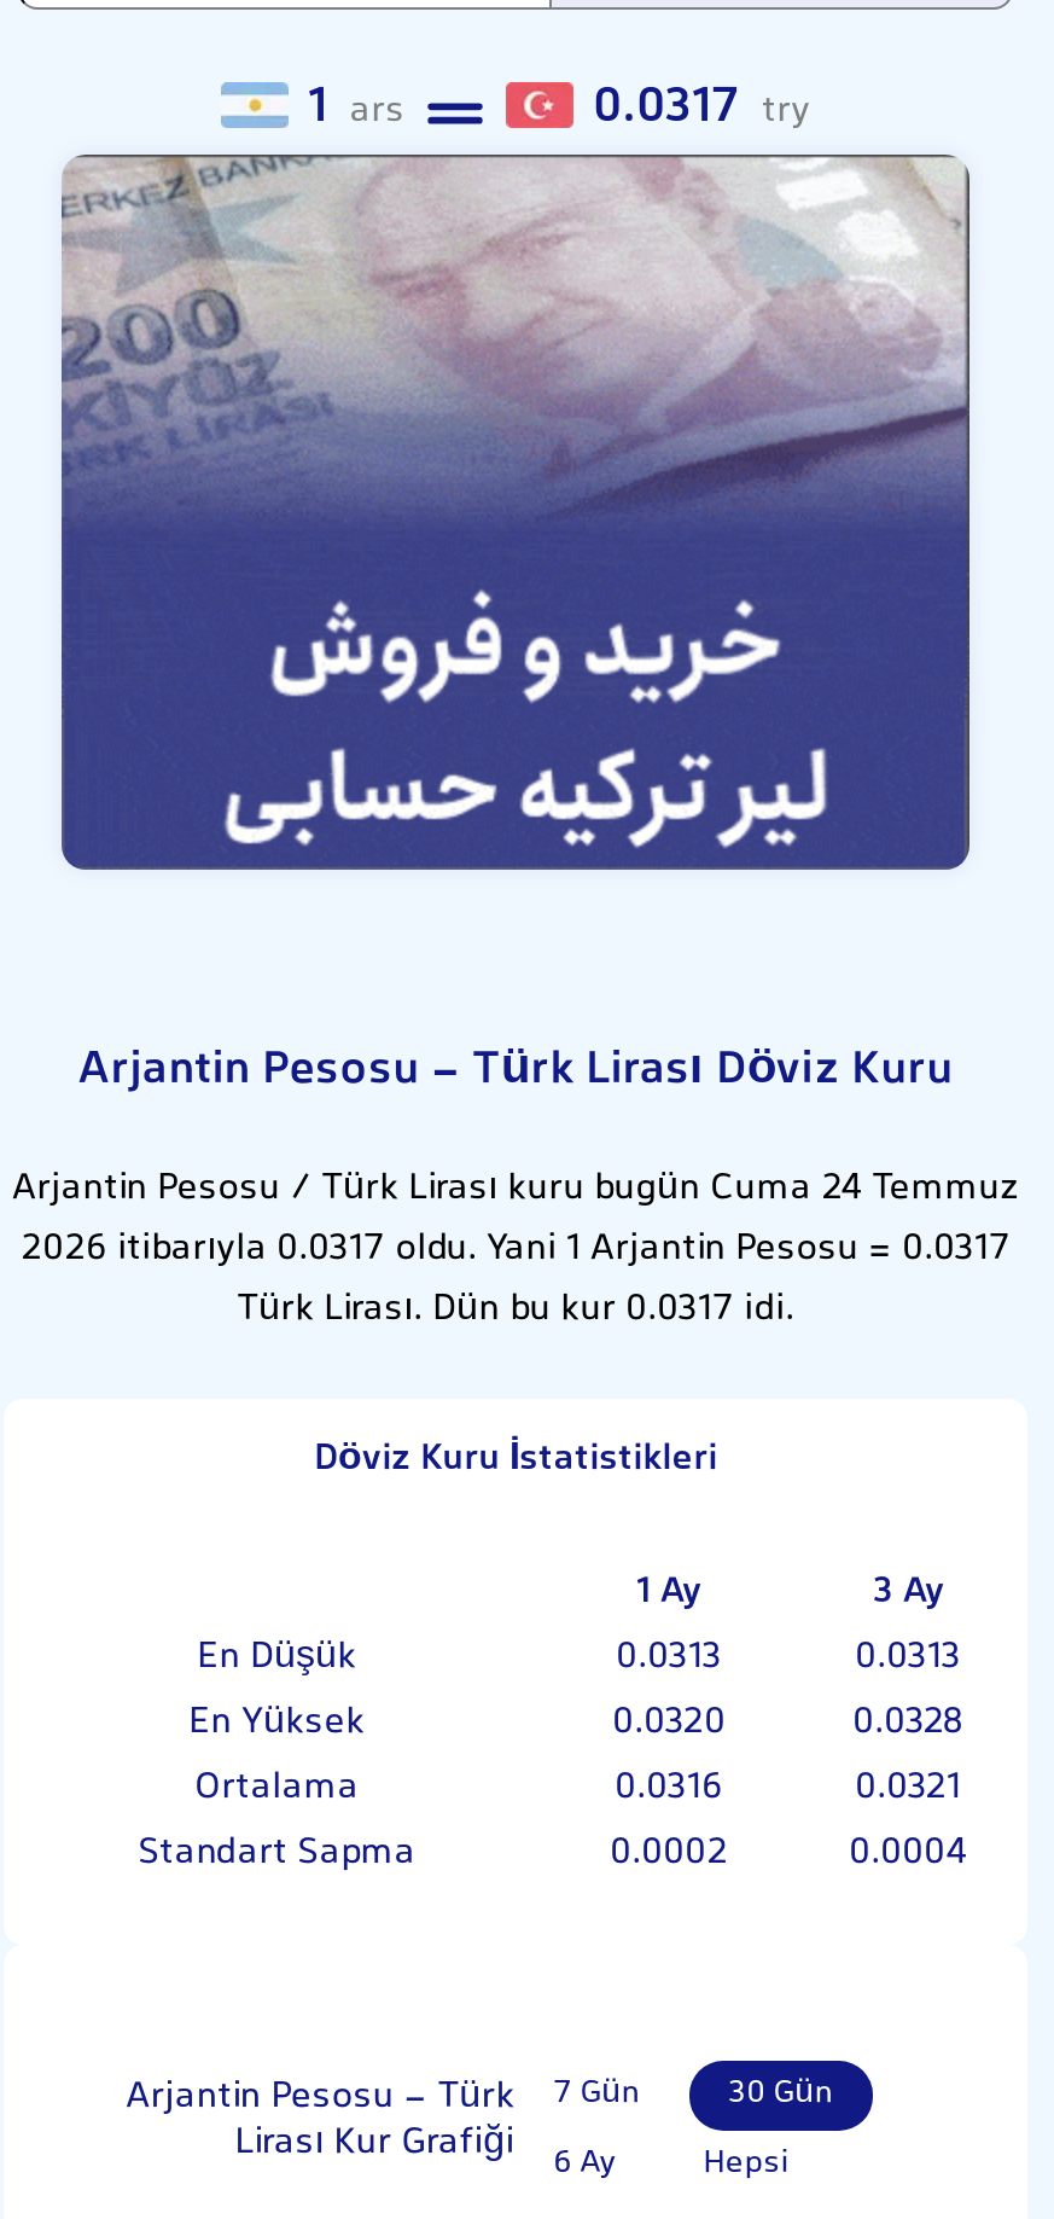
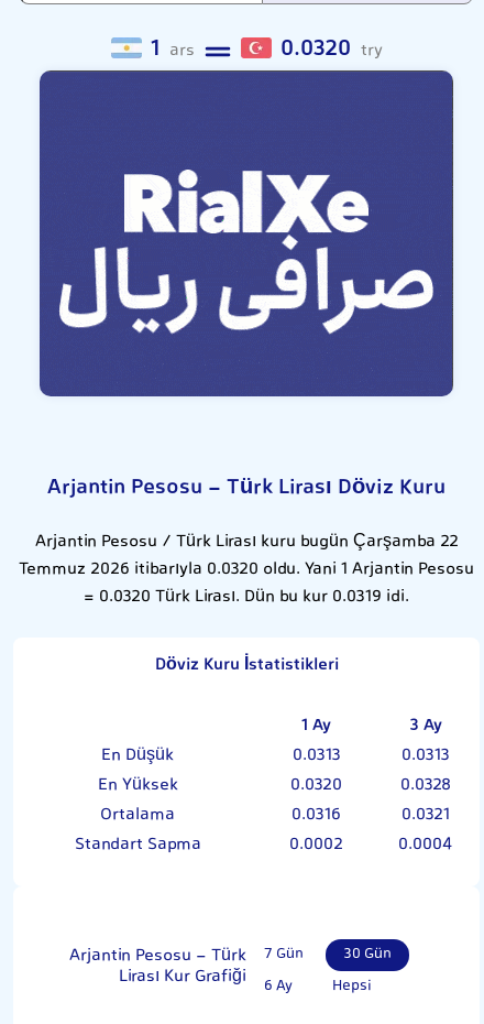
[593,69,810,151] 0.0317 try -> [280,31,382,69] 0.0320 try
[62,155,969,850] [image] -> [38,70,453,385] [image]
[12,1159,1019,1340] Arjantin Pesosu / Türk Lirası kuru bugün Cuma 24 Temmuz | 2026 itibarıyla 0.0317 oldu. Yani 1 Arjantin Pesosu = 0.0317 | Türk Lirası. Dün bu kur 0.0317 idi. -> [19,528,474,611] Arjantin Pesosu / Türk Lirası kuru bugün Çarşamba 22 | Temmuz 2026 itibarıyla 0.0320 oldu. Yani 1 Arjantin Pesosu | = 0.0320 Türk Lirası. Dün bu kur 0.0319 idi.

